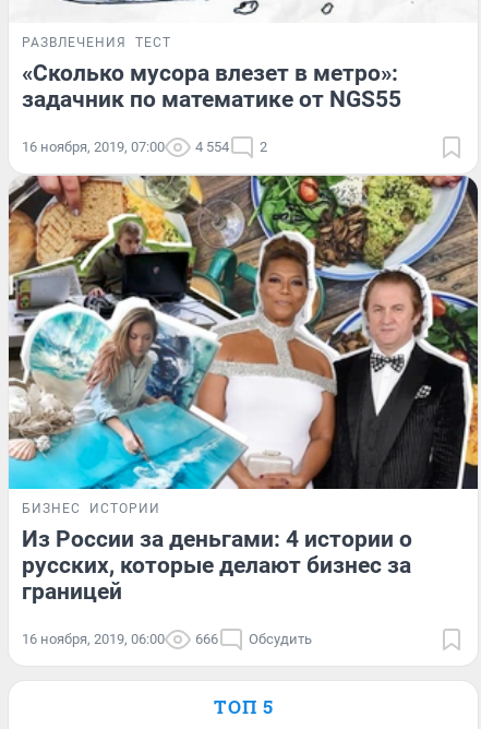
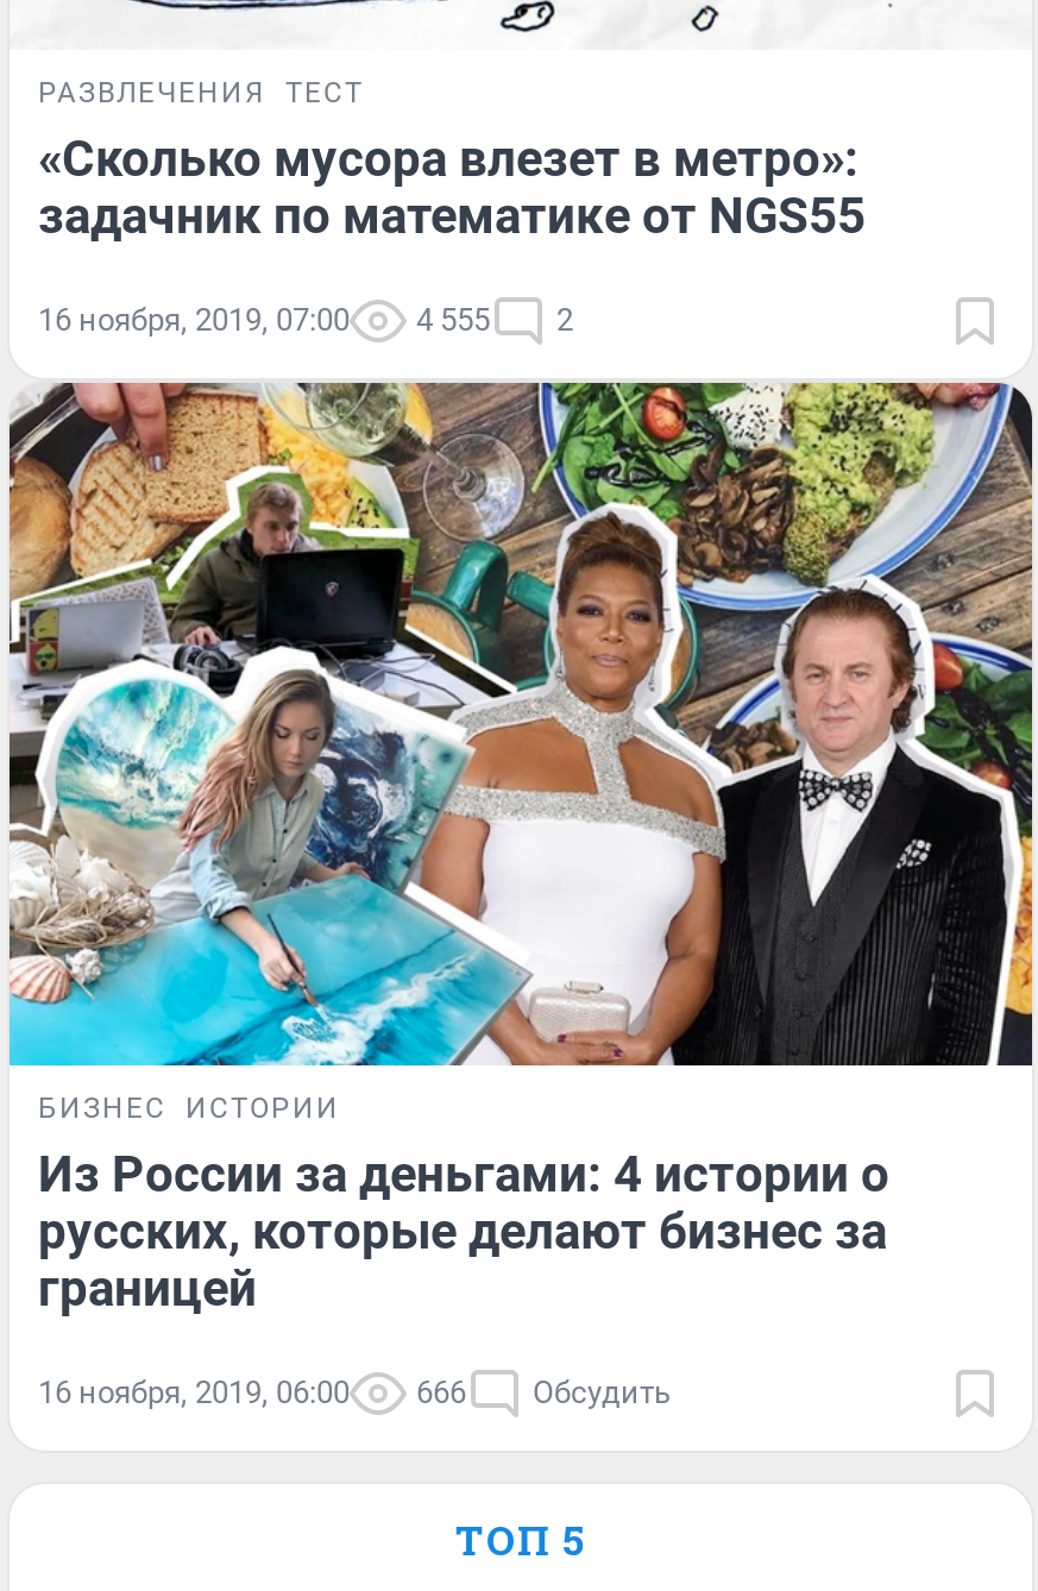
[22,139,267,155] 16 ноября, 2019, 07:00 4 554 2 -> [38,303,573,338] 16 ноября, 2019, 07:00 4 555 2

